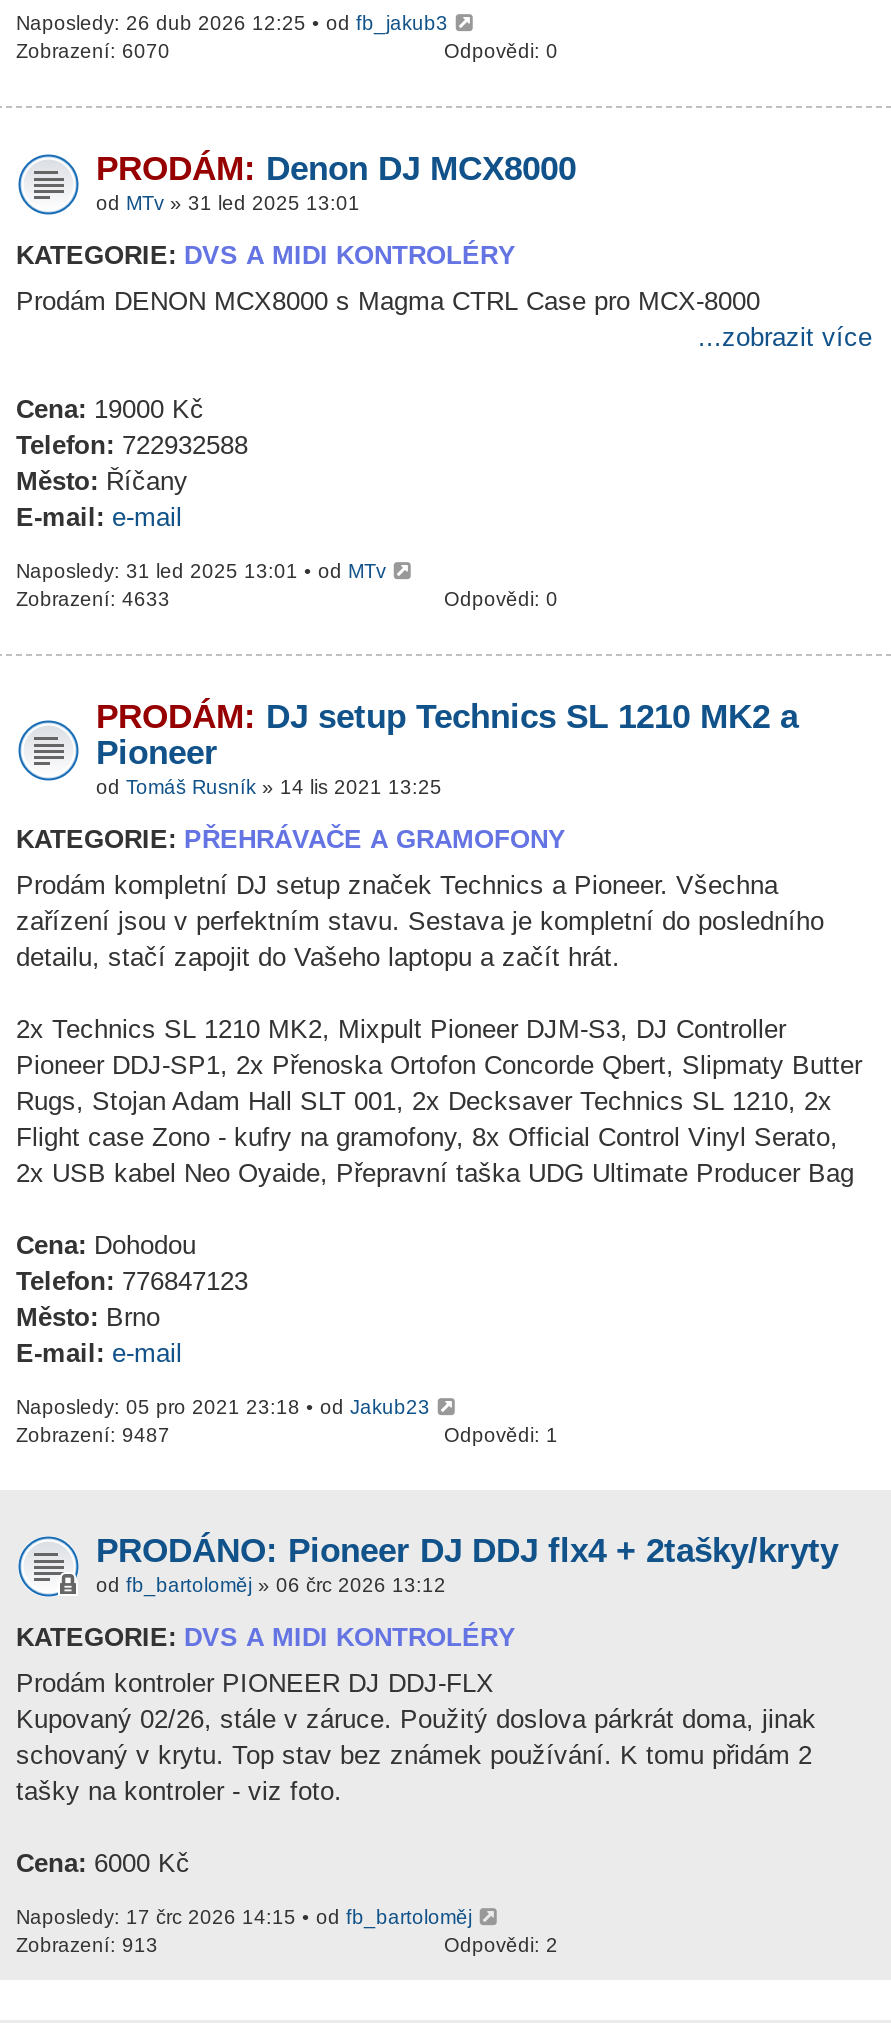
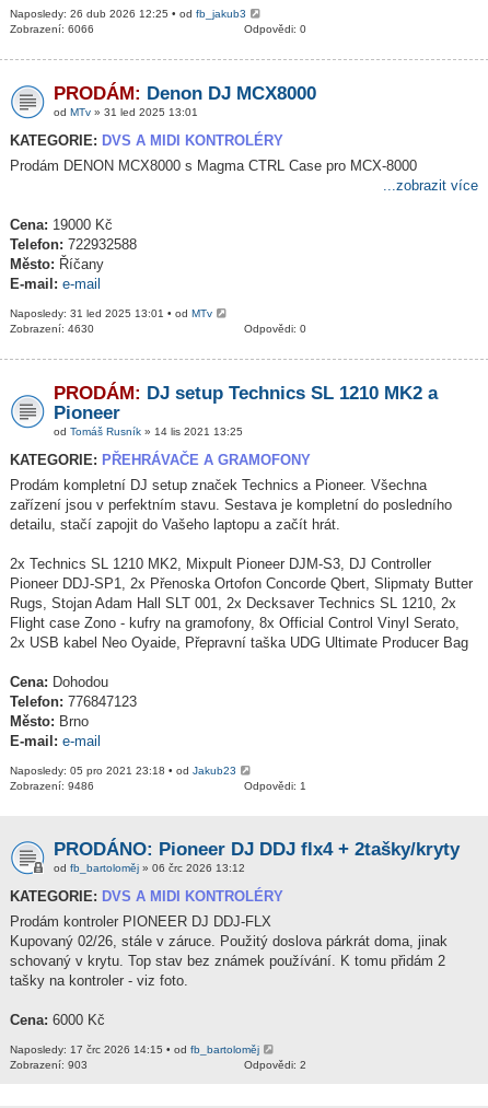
[16,40,170,62] Zobrazení: 6070 -> [10,23,94,35] Zobrazení: 6066
[16,588,170,610] Zobrazení: 4633 -> [10,323,94,335] Zobrazení: 4630
[16,1424,170,1446] Zobrazení: 9487 -> [10,780,94,792] Zobrazení: 9486
[16,1934,158,1956] Zobrazení: 913 -> [10,1059,88,1071] Zobrazení: 903

